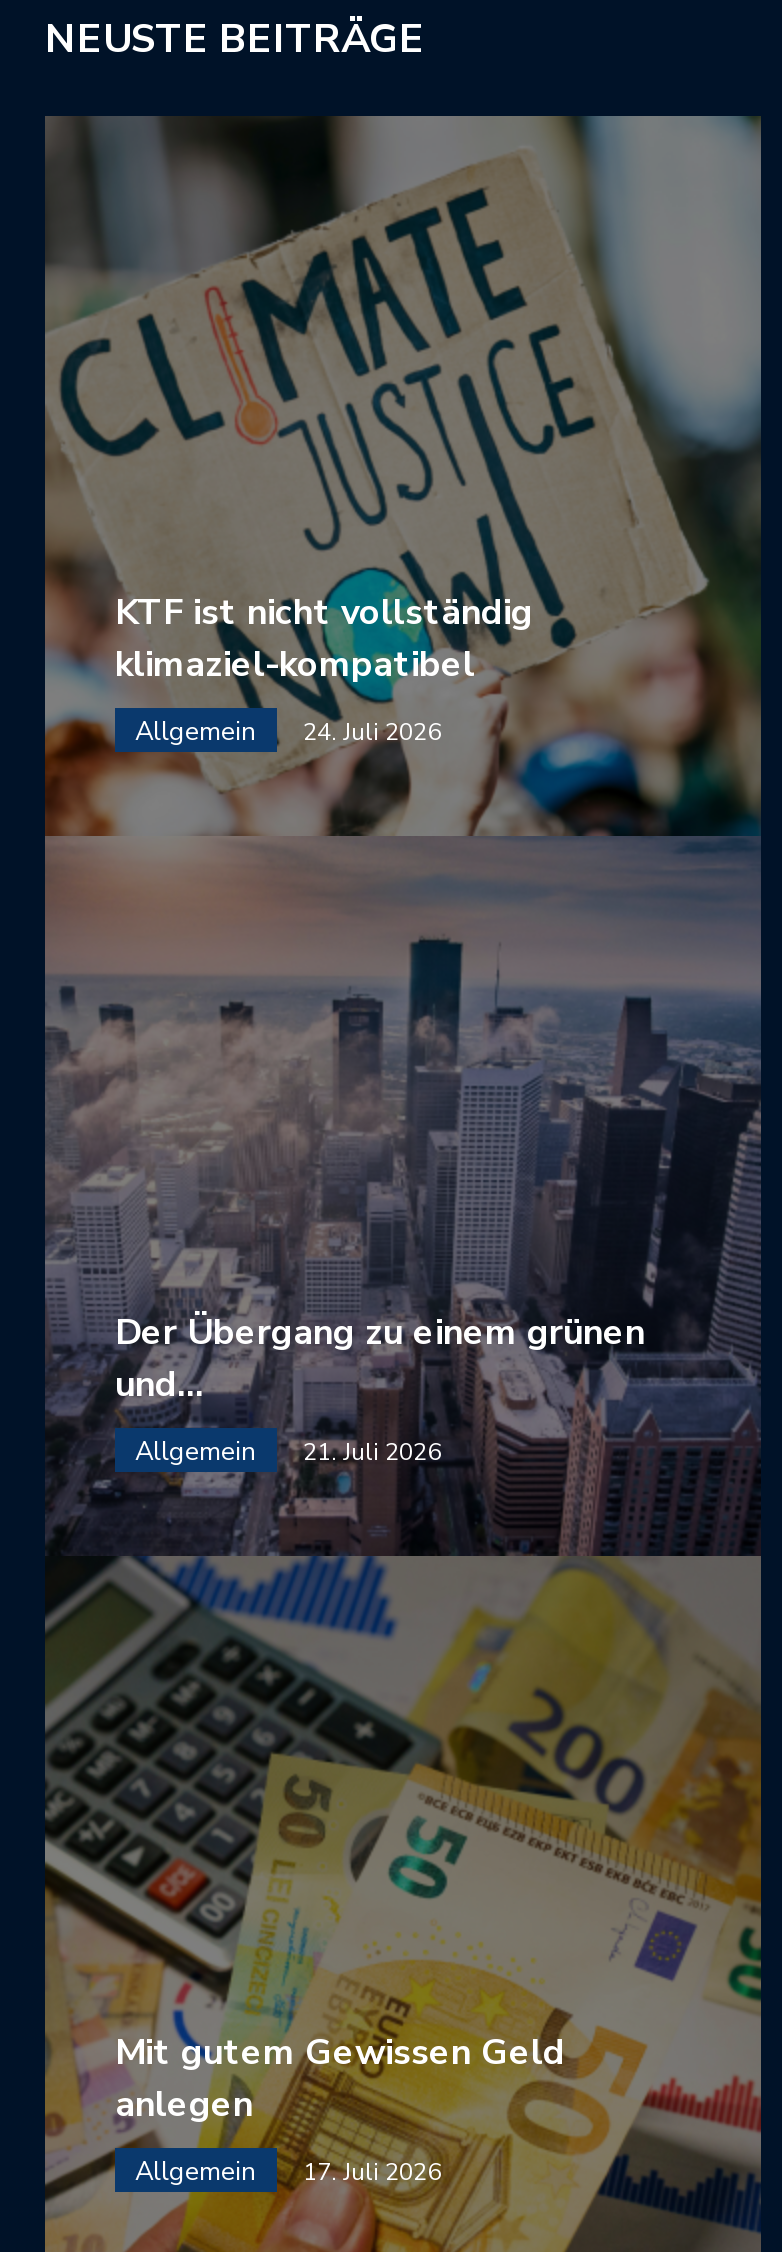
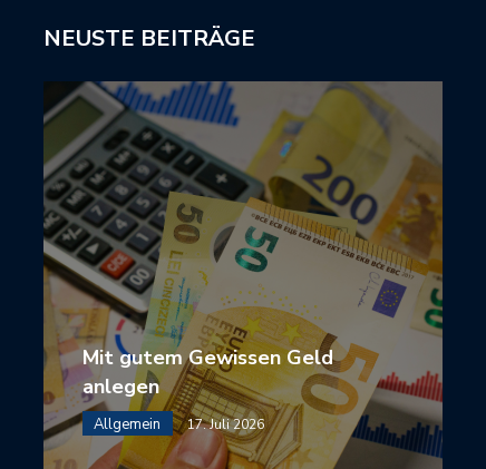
[43,116,763,1556] [image] | KTF ist nicht vollständig | klimaziel-kompatibel | Allgemein | 24. Juli 2026 -> none
[115,1308,645,1470] Der Übergang zu einem grünen | und… | Allgemein | 21. Juli 2026 -> none

